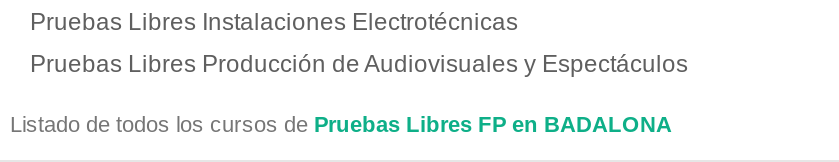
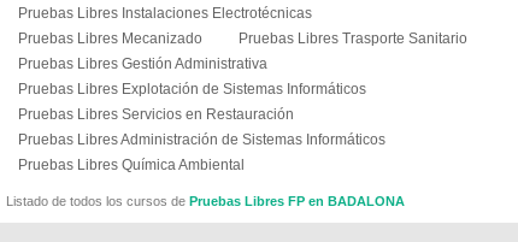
[30,50,688,78] Pruebas Libres Producción de Audiovisuales y Espectáculos -> [18,30,467,173] Pruebas Libres Mecanizado | Pruebas Libres Trasporte Sanitario | Pruebas Libres Gestión Administrativa | Pruebas Libres Explotación de Sistemas Informáticos | Pruebas Libres Servicios en Restauración | Pruebas Libres Administración de Sistemas Informáticos | Pruebas Libres Química Ambiental

